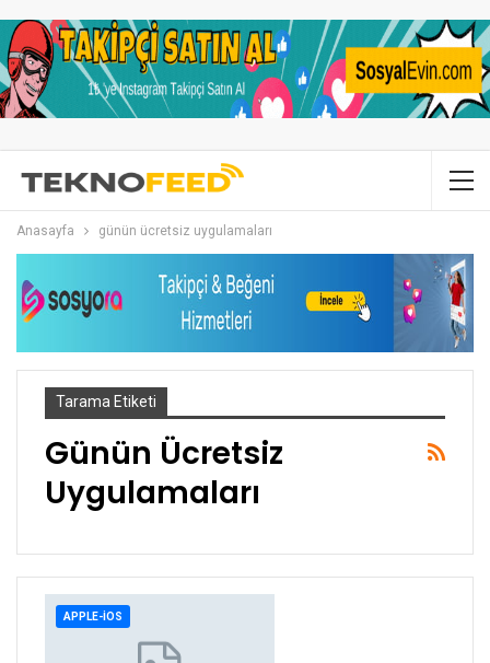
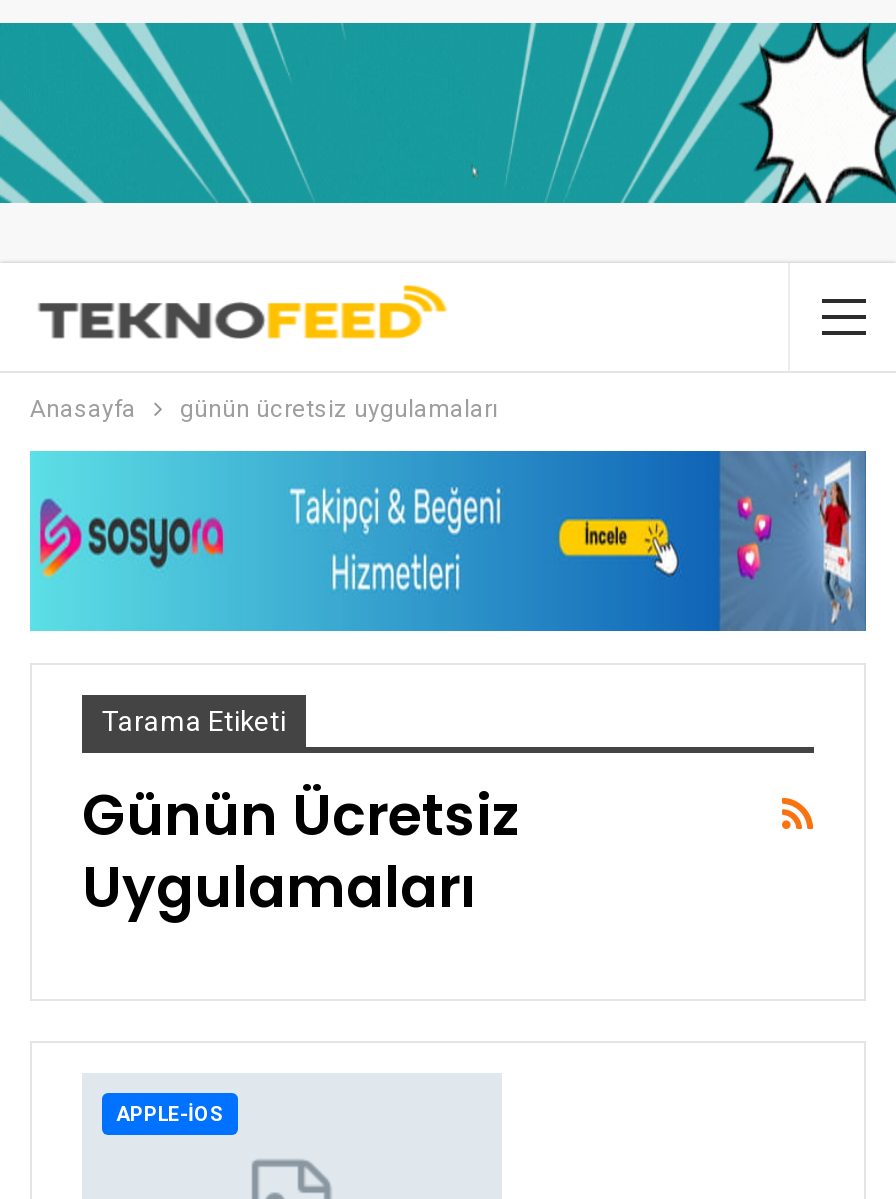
[3,19,483,119] [image] -> [6,21,884,205] [image]

